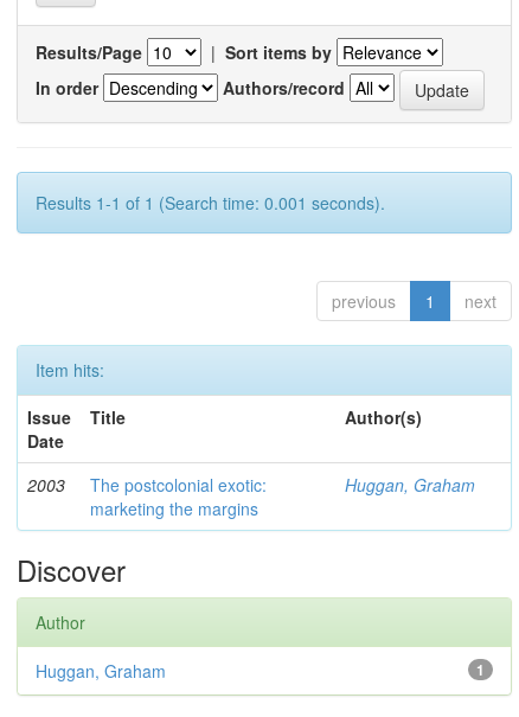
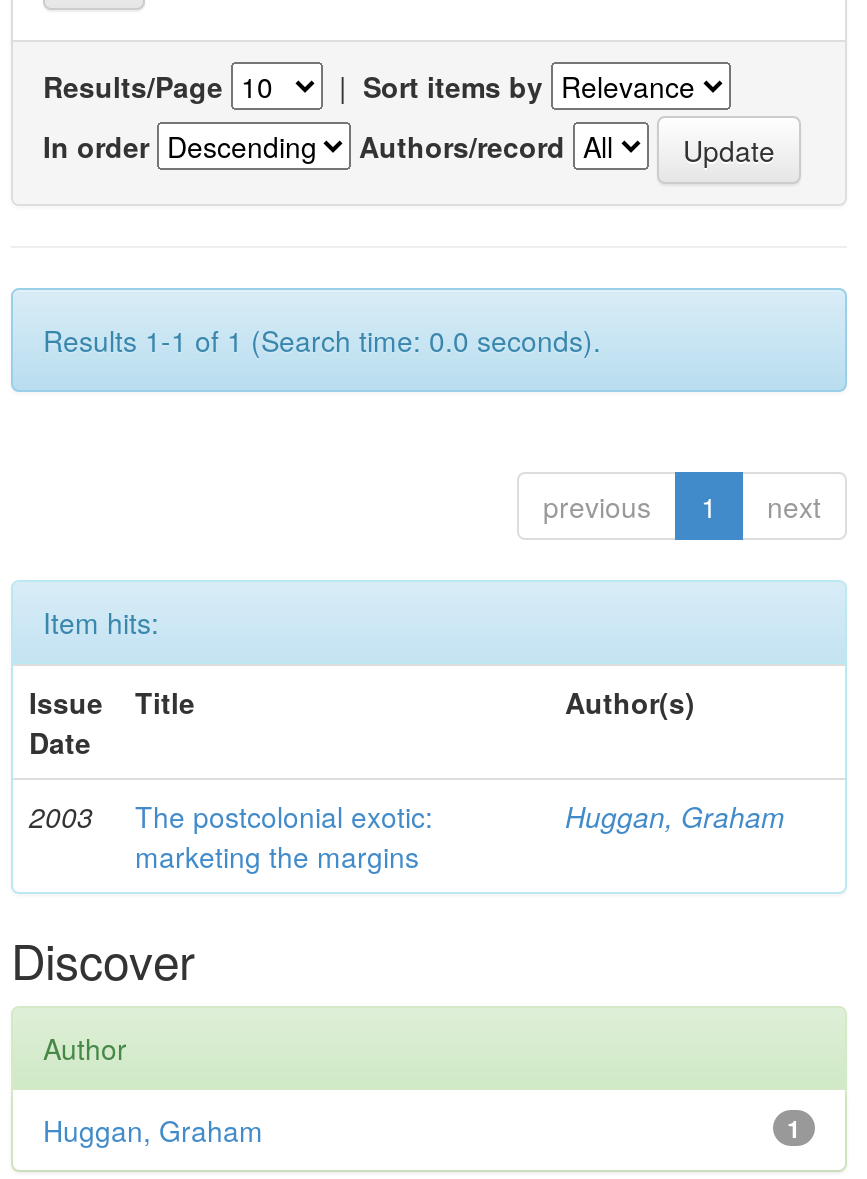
[36,191,385,215] Results 1-1 of 1 (Search time: 0.001 seconds). -> [43,320,601,360] Results 1-1 of 1 (Search time: 0.0 seconds).

